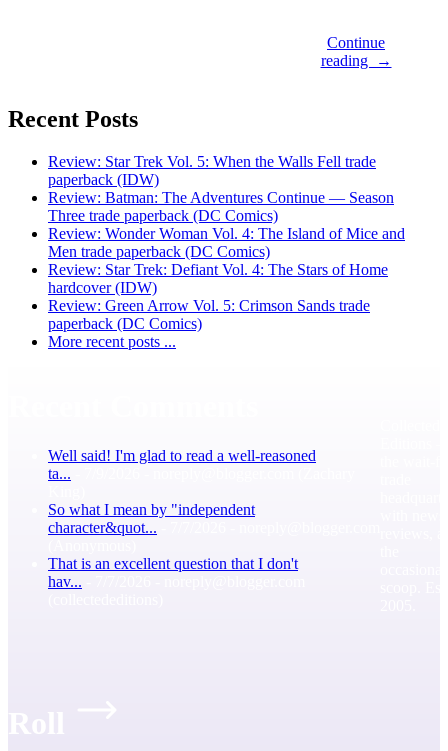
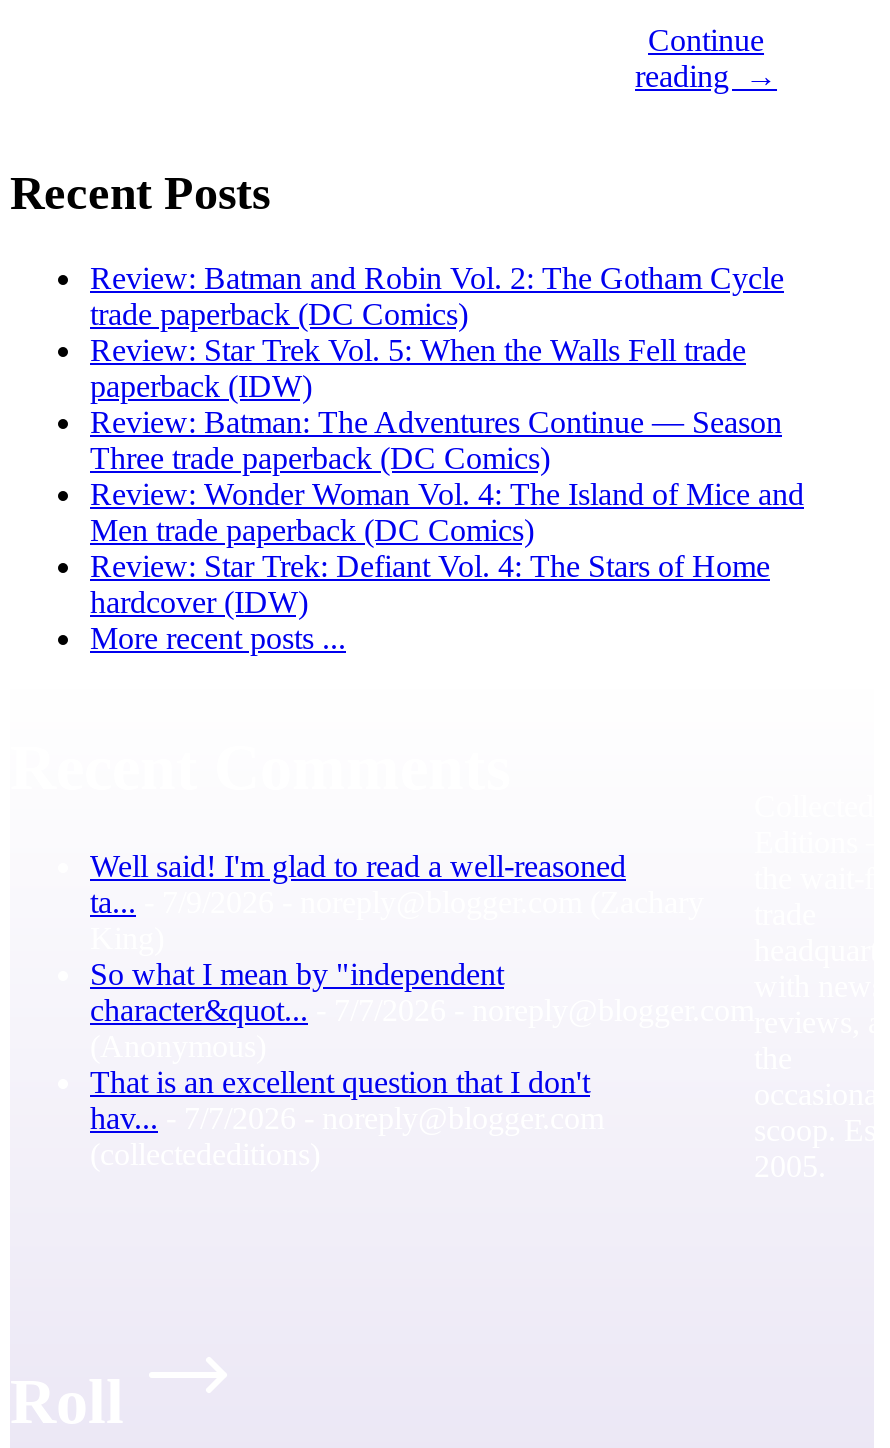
none -> [90,260,784,330] Review: Batman and Robin Vol. 2: The Gotham Cycle | trade paperback (DC Comics)
moved [48,153,405,296] -> [90,332,804,618]: Review: Star Trek Vol. 5: When the Walls Fell trade | paperback (IDW) | Review: Batman: The Adventures Continue — Season | Three trade paperback (DC Comics) | Review: Wonder Woman Vol. 4: The Island of Mice and | Men trade paperback (DC Comics) | Review: Star Trek: Defiant Vol. 4: The Stars of Home | hardcover (IDW)
[48,297,370,332] Review: Green Arrow Vol. 5: Crimson Sands trade | paperback (DC Comics) -> none

